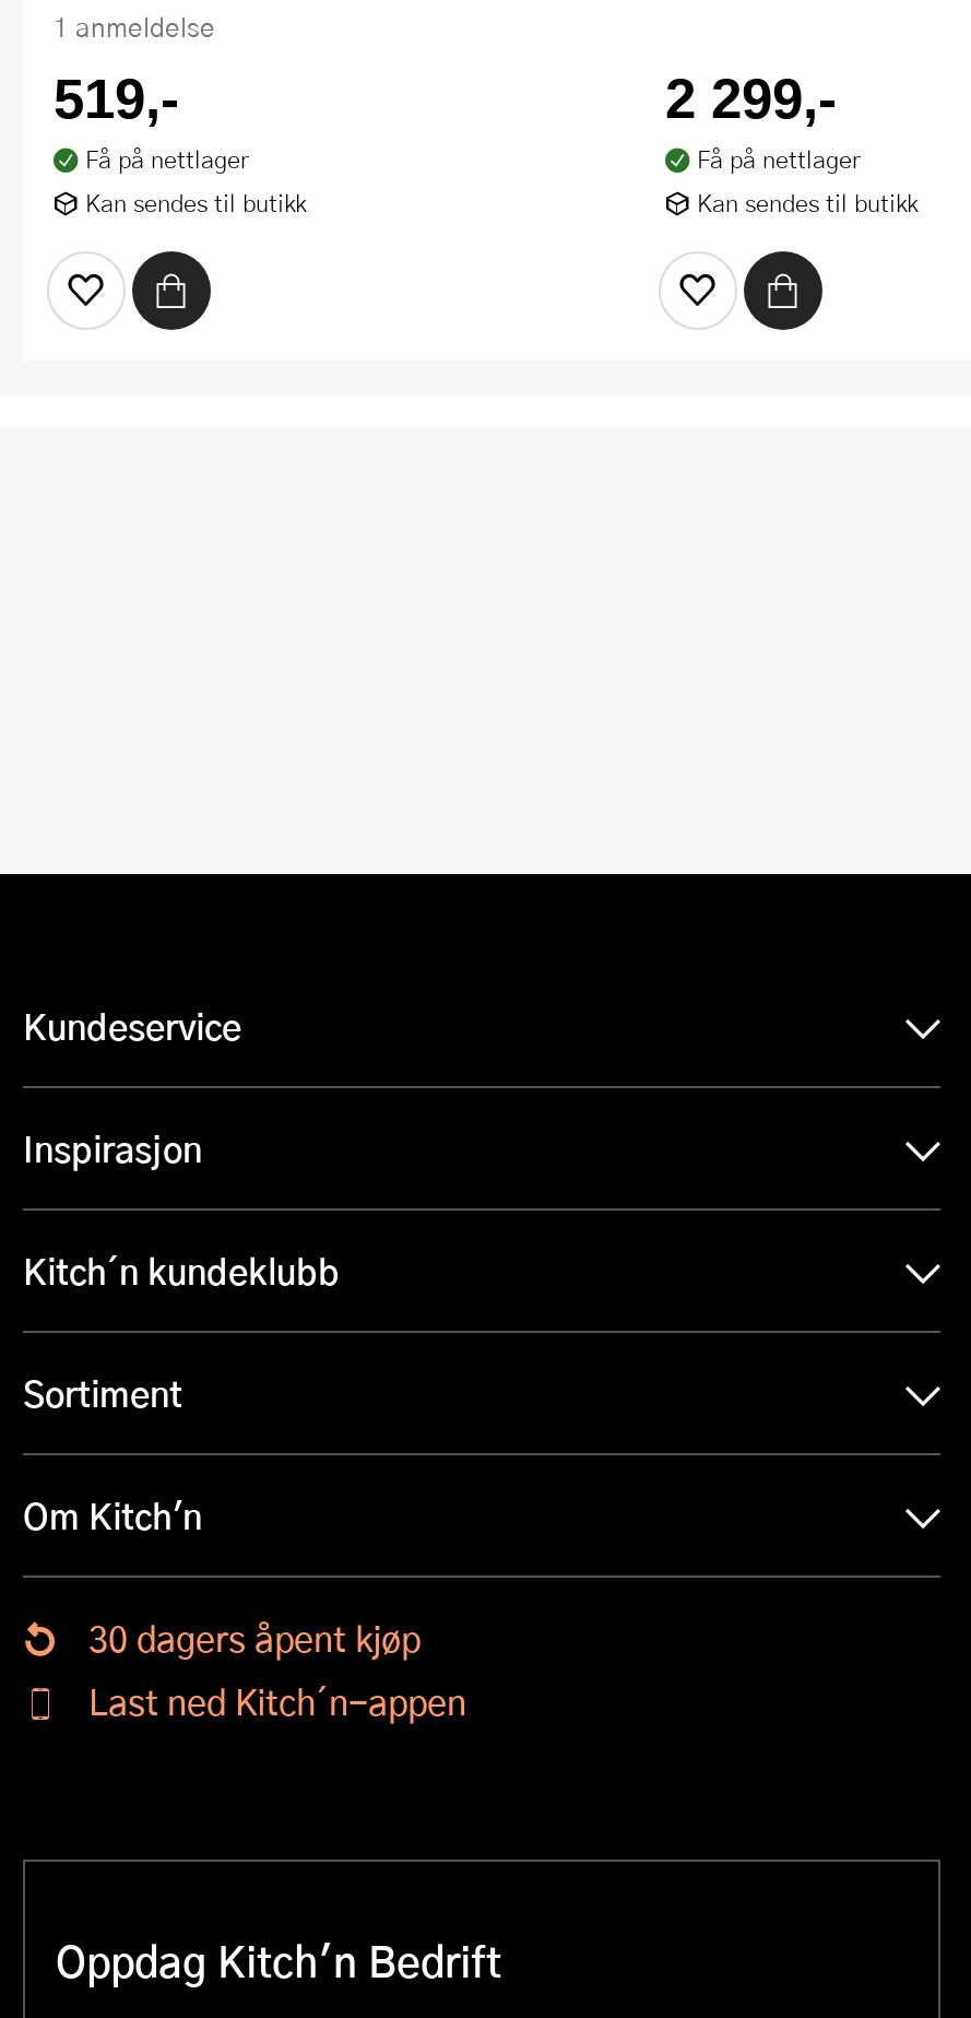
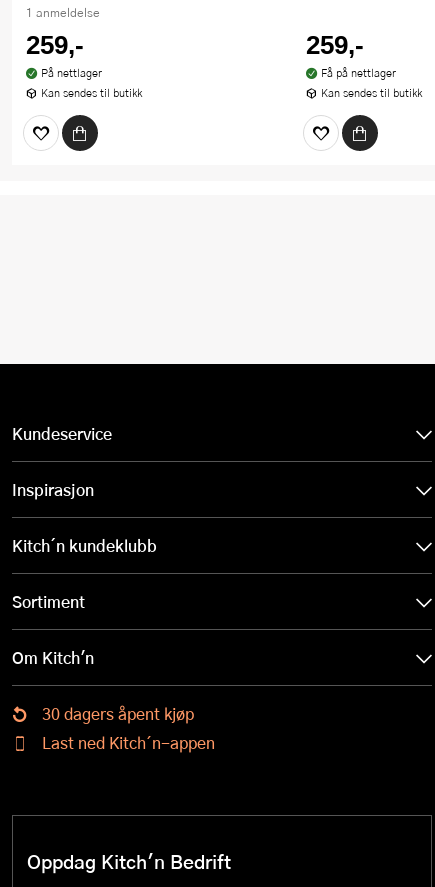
[54,67,249,174] 519,- | Få på nettlager -> [26,31,101,80] 259,- | På nettlager
[665,67,838,128] 2 299,- -> [306,31,364,59] 259,-

